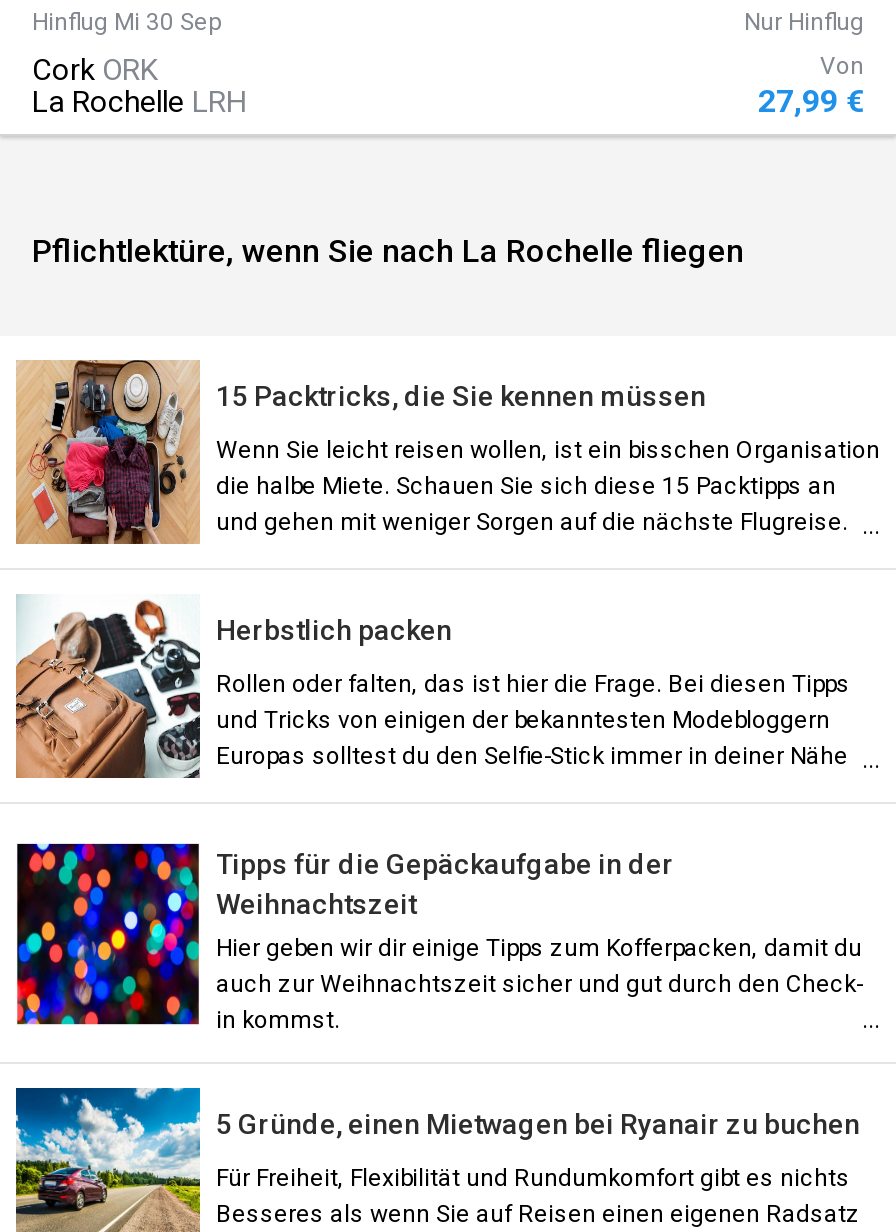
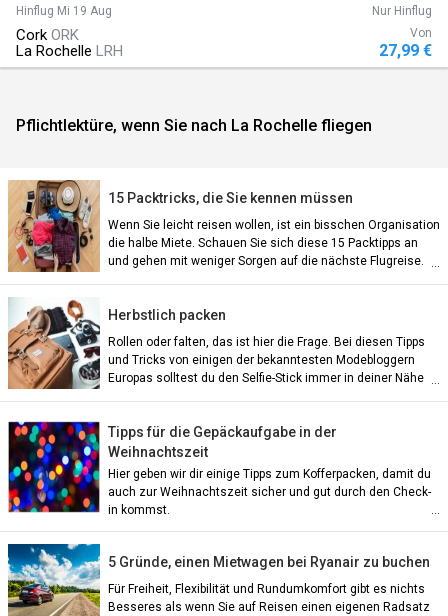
[32,8,220,36] Hinflug Mi 30 Sep -> [16,4,112,18] Hinflug Mi 19 Aug

